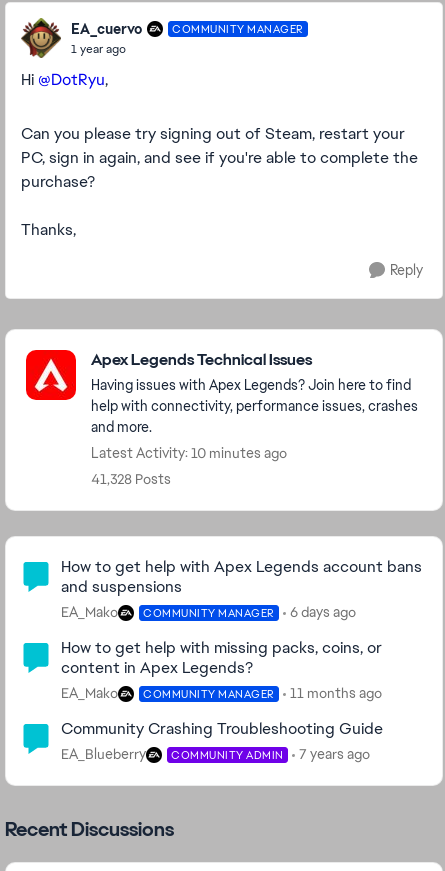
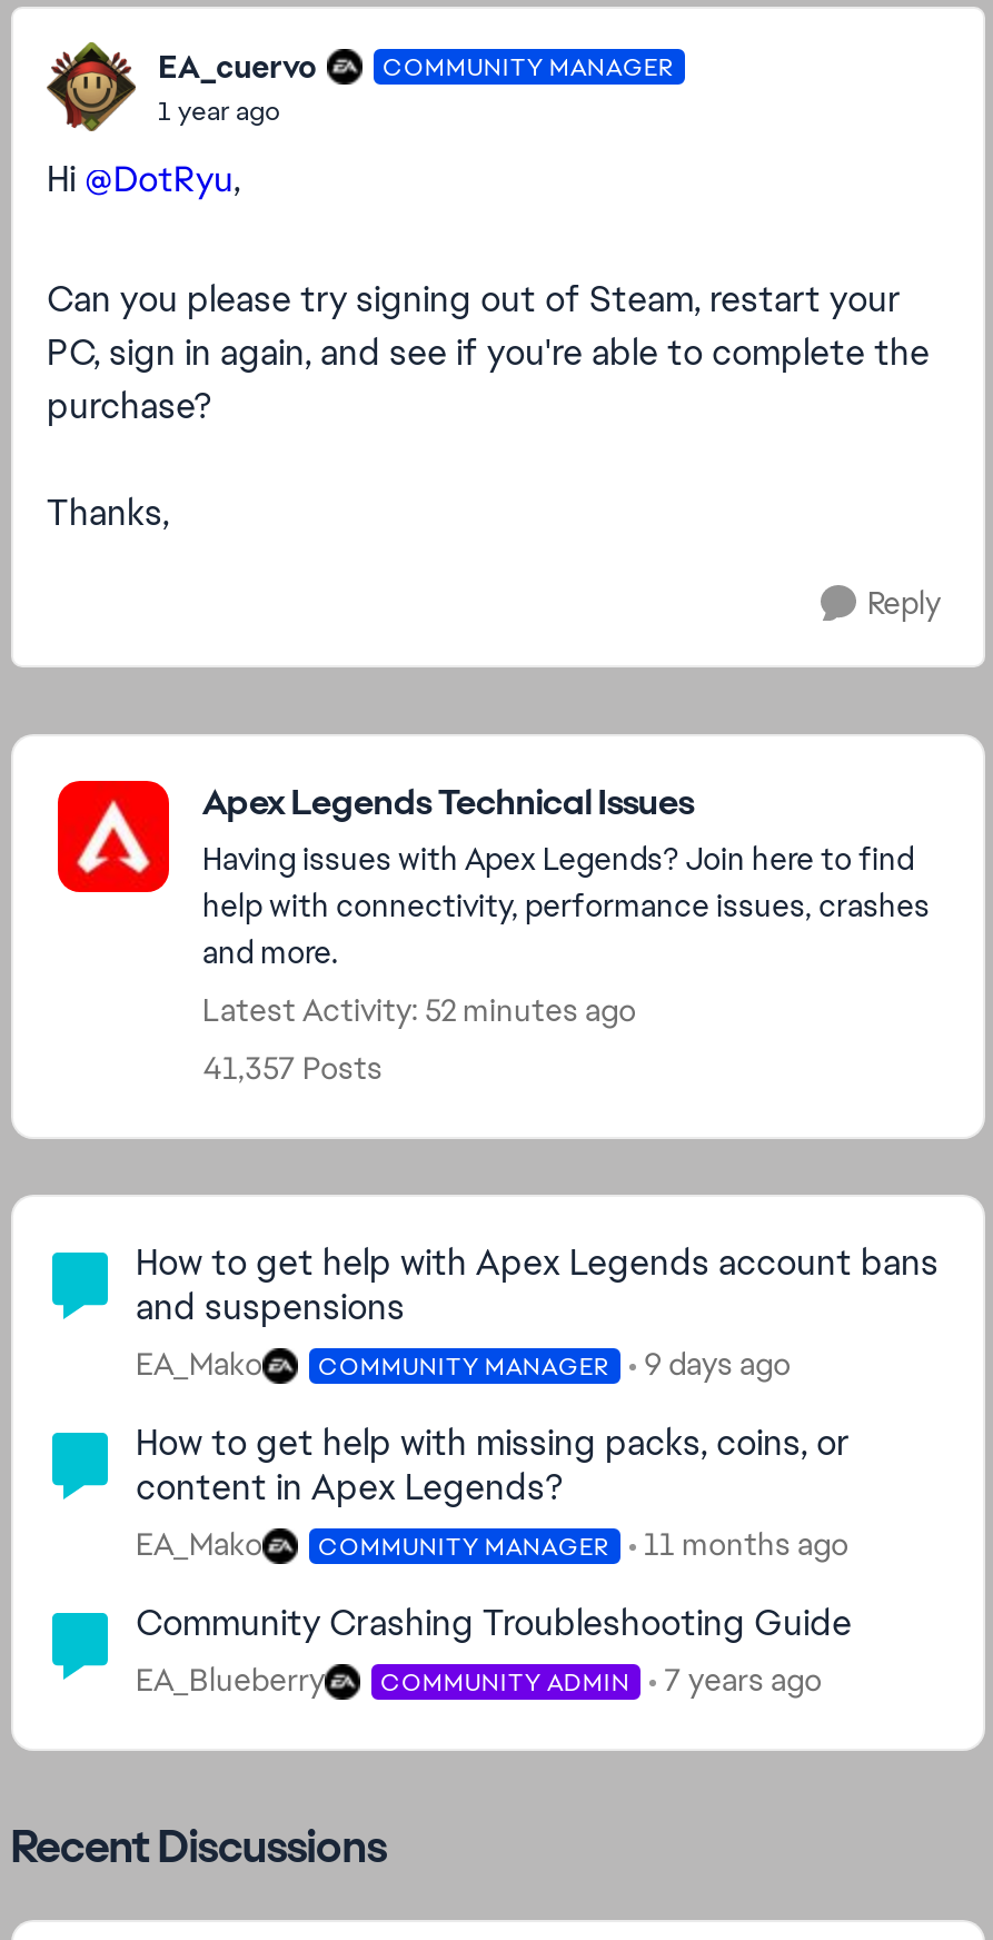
[91,444,287,462] Latest Activity: 10 minutes ago -> [202,990,636,1030] Latest Activity: 52 minutes ago
[91,470,171,488] 41,328 Posts -> [202,1048,383,1088] 41,357 Posts
[61,603,355,621] EA_Mako COMMUNITY MANAGER 6 days ago -> [136,1344,791,1384] EA_Mako COMMUNITY MANAGER 9 days ago

